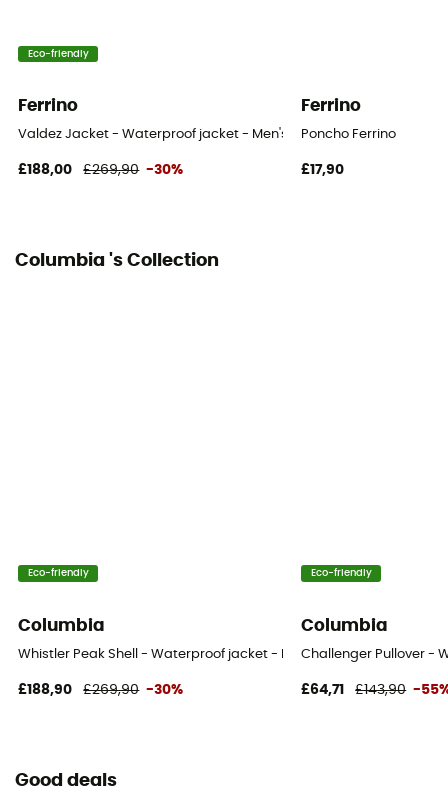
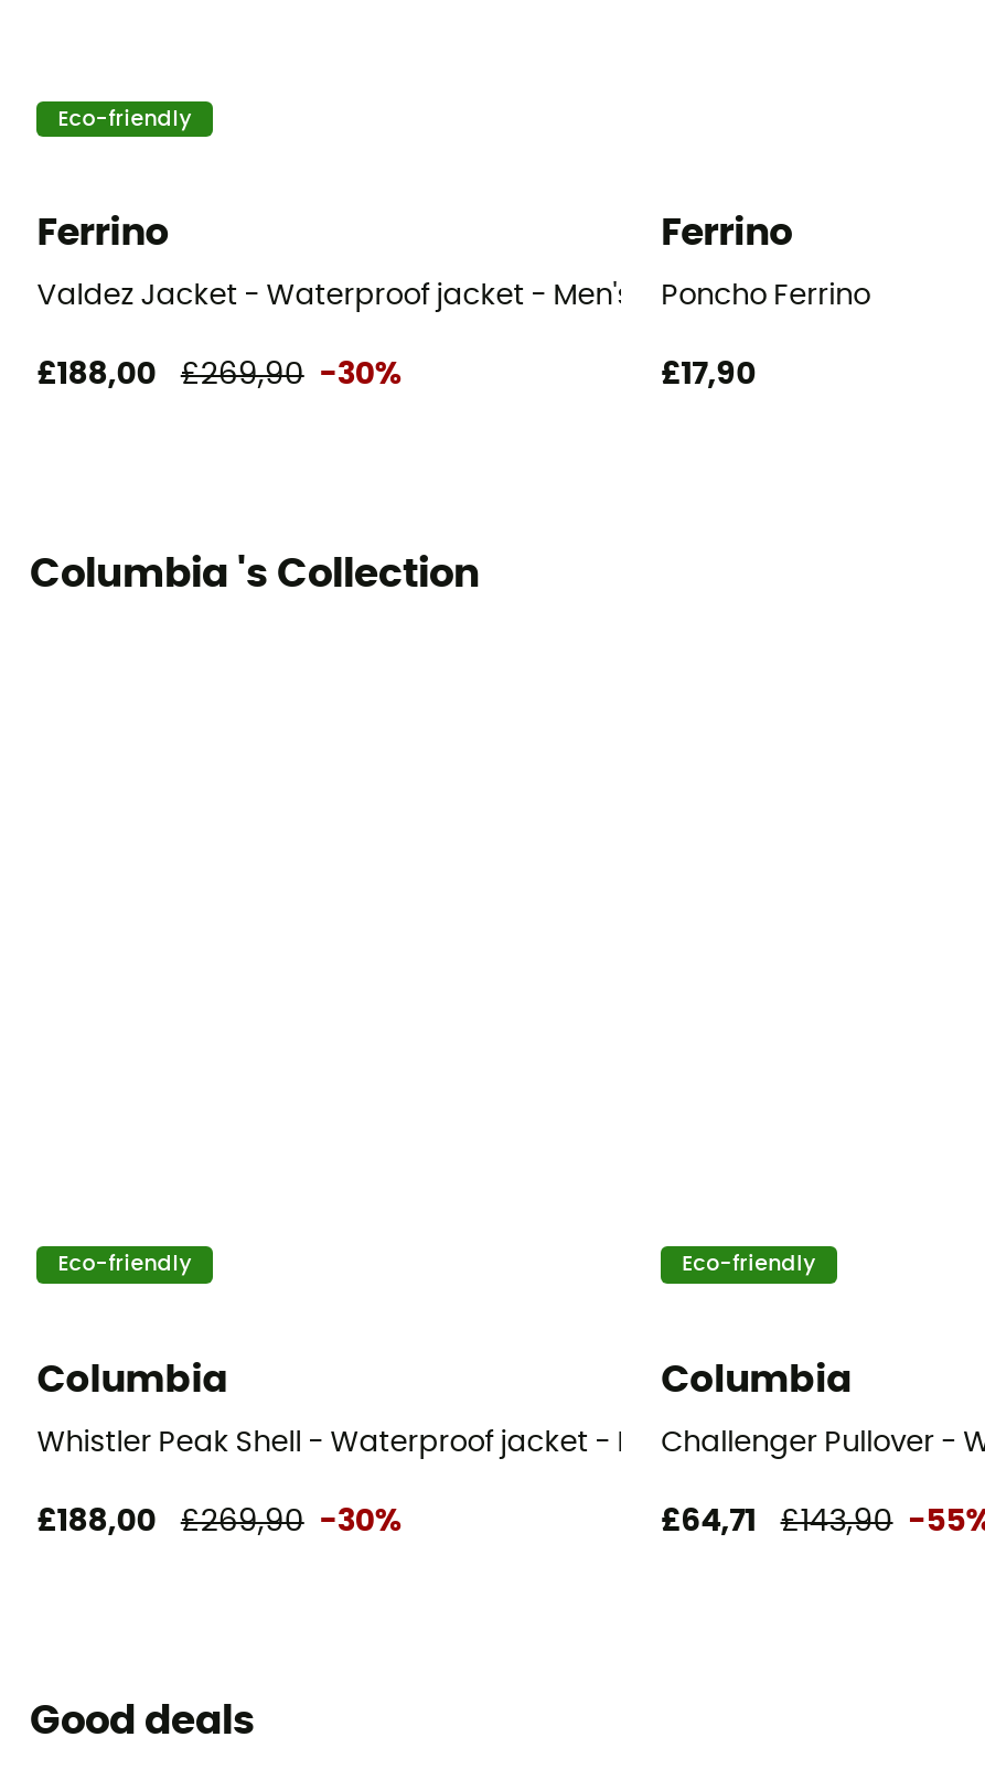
[18,683,183,697] £188,90 £269,90 -30% -> [37,1506,401,1537] £188,00 £269,90 -30%

